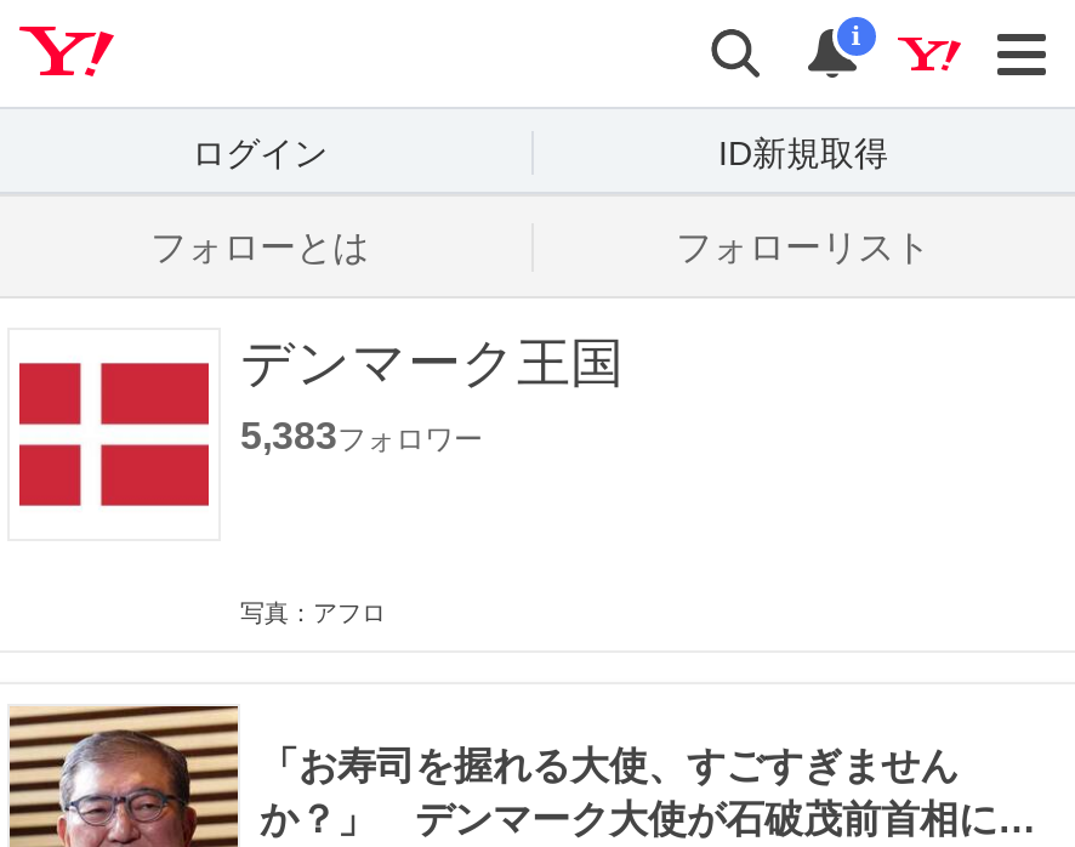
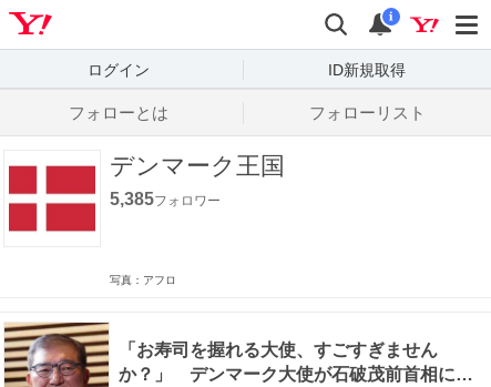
[240,415,483,456] 5,383フォロワー -> [110,190,221,208] 5,385フォロワー

